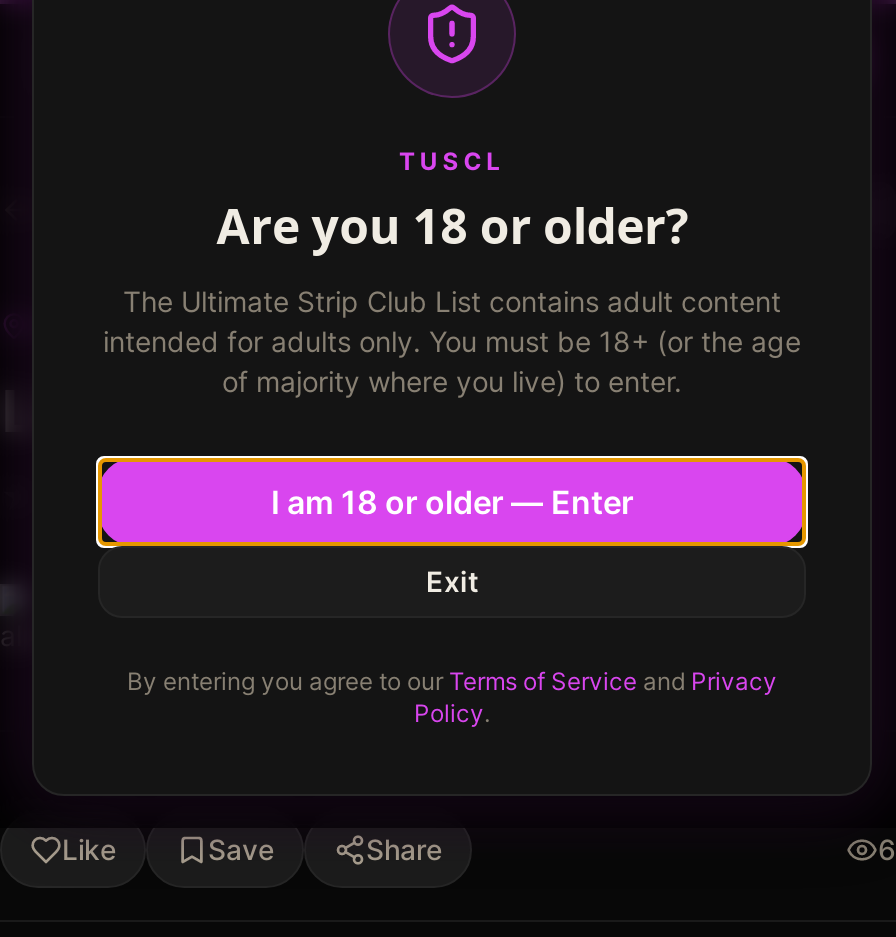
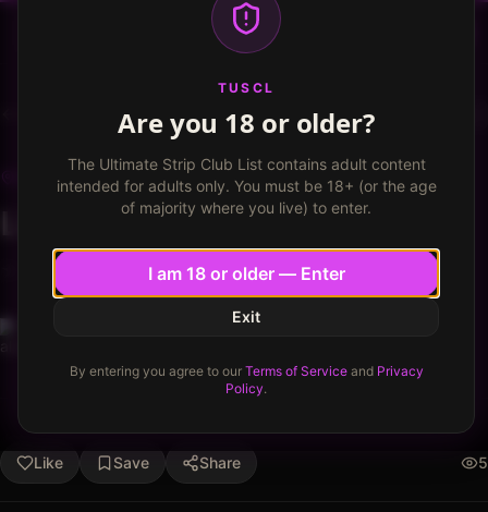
[878,832,896,866] 6 -> [478,453,488,472] 5

